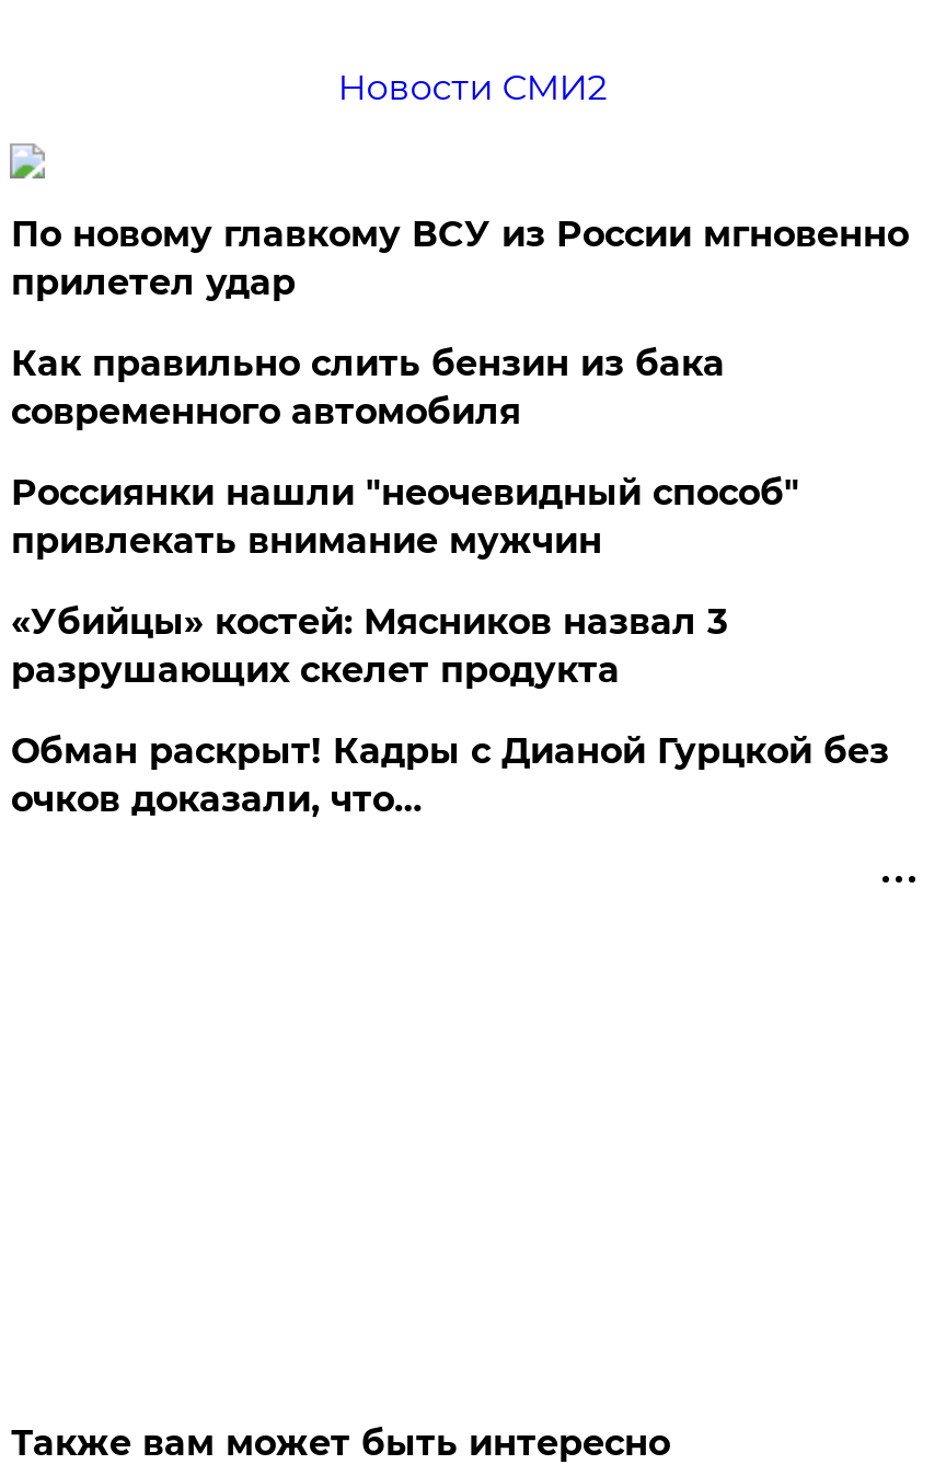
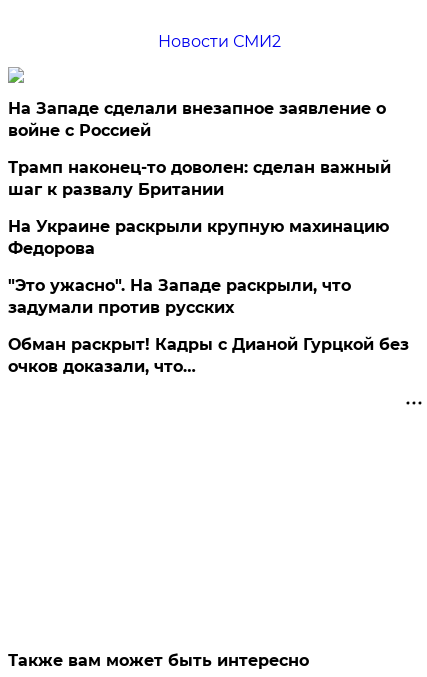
[11,214,909,303] По новому главкому ВСУ из России мгновенно | прилетел удар -> [8,99,386,140] На Западе сделали внезапное заявление о | войне с Россией
[11,343,725,433] Как правильно слить бензин из бака | современного автомобиля -> [8,158,391,199] Трамп наконец-то доволен: сделан важный | шаг к развалу Британии
[11,472,799,562] Россиянки нашли "неочевидный способ" | привлекать внимание мужчин -> [8,217,389,258] На Украине раскрыли крупную махинацию | Федорова
[11,601,727,691] «Убийцы» костей: Мясников назвал 3 | разрушающих скелет продукта -> [8,276,351,317] "Это ужасно". На Западе раскрыли, что | задумали против русских

